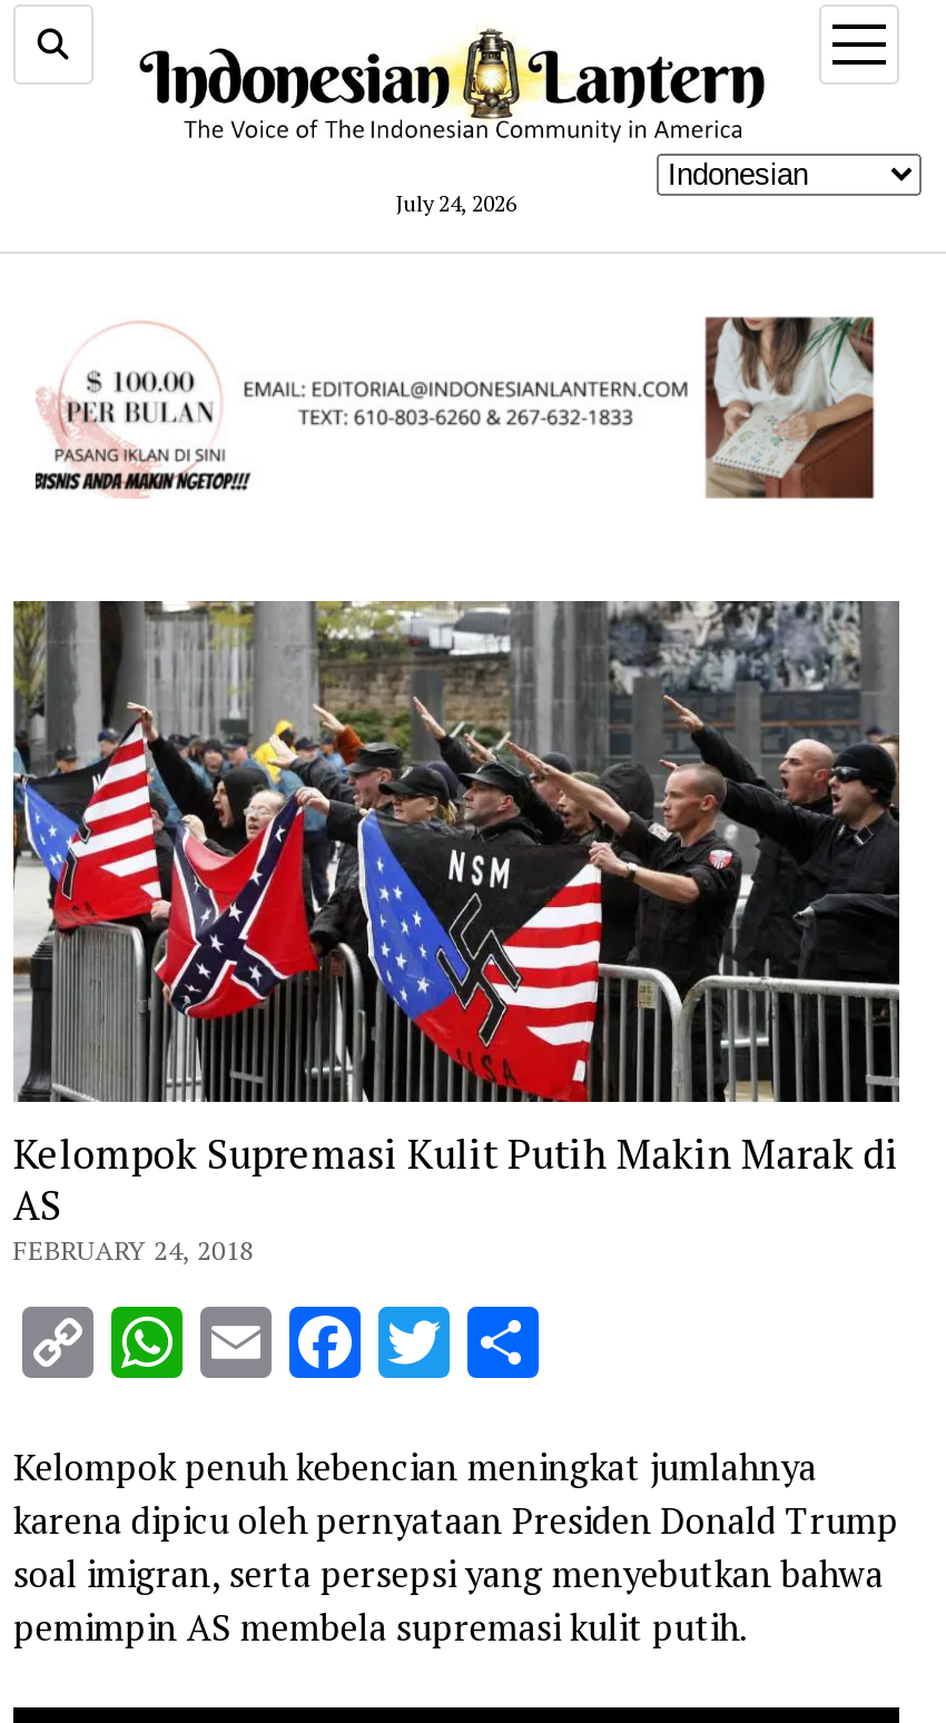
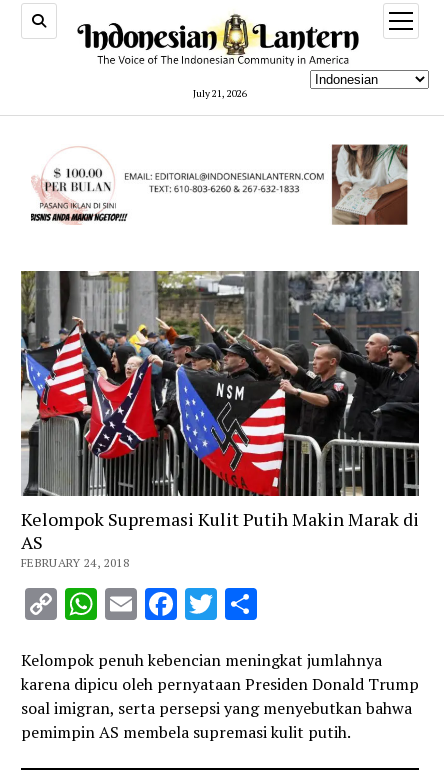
[396,190,516,219] July 24, 2026 -> [193,86,247,99] July 21, 2026

